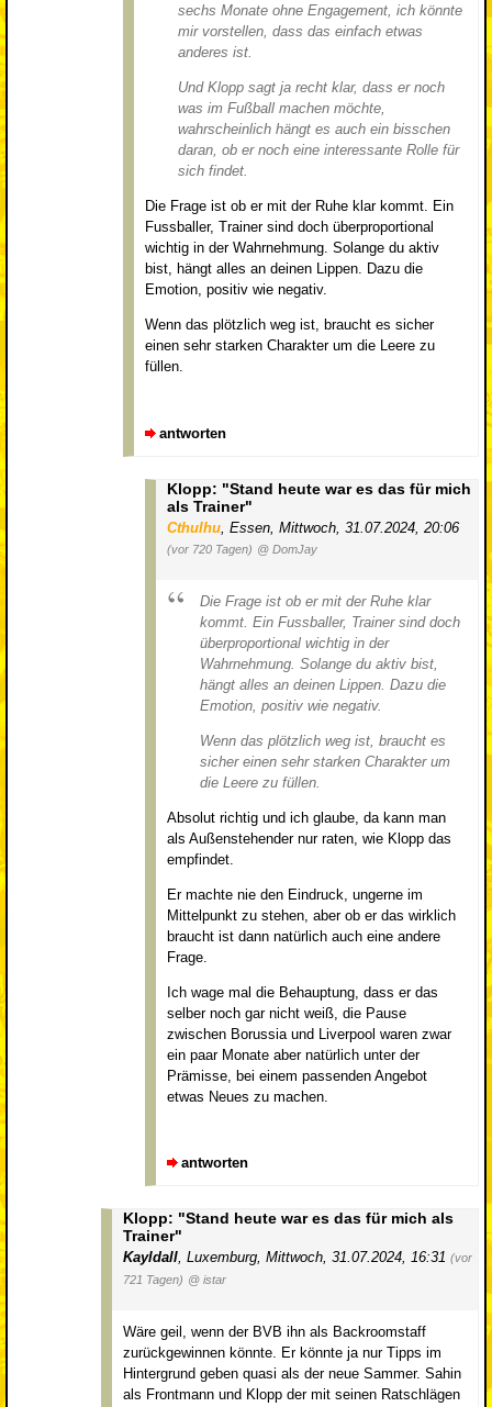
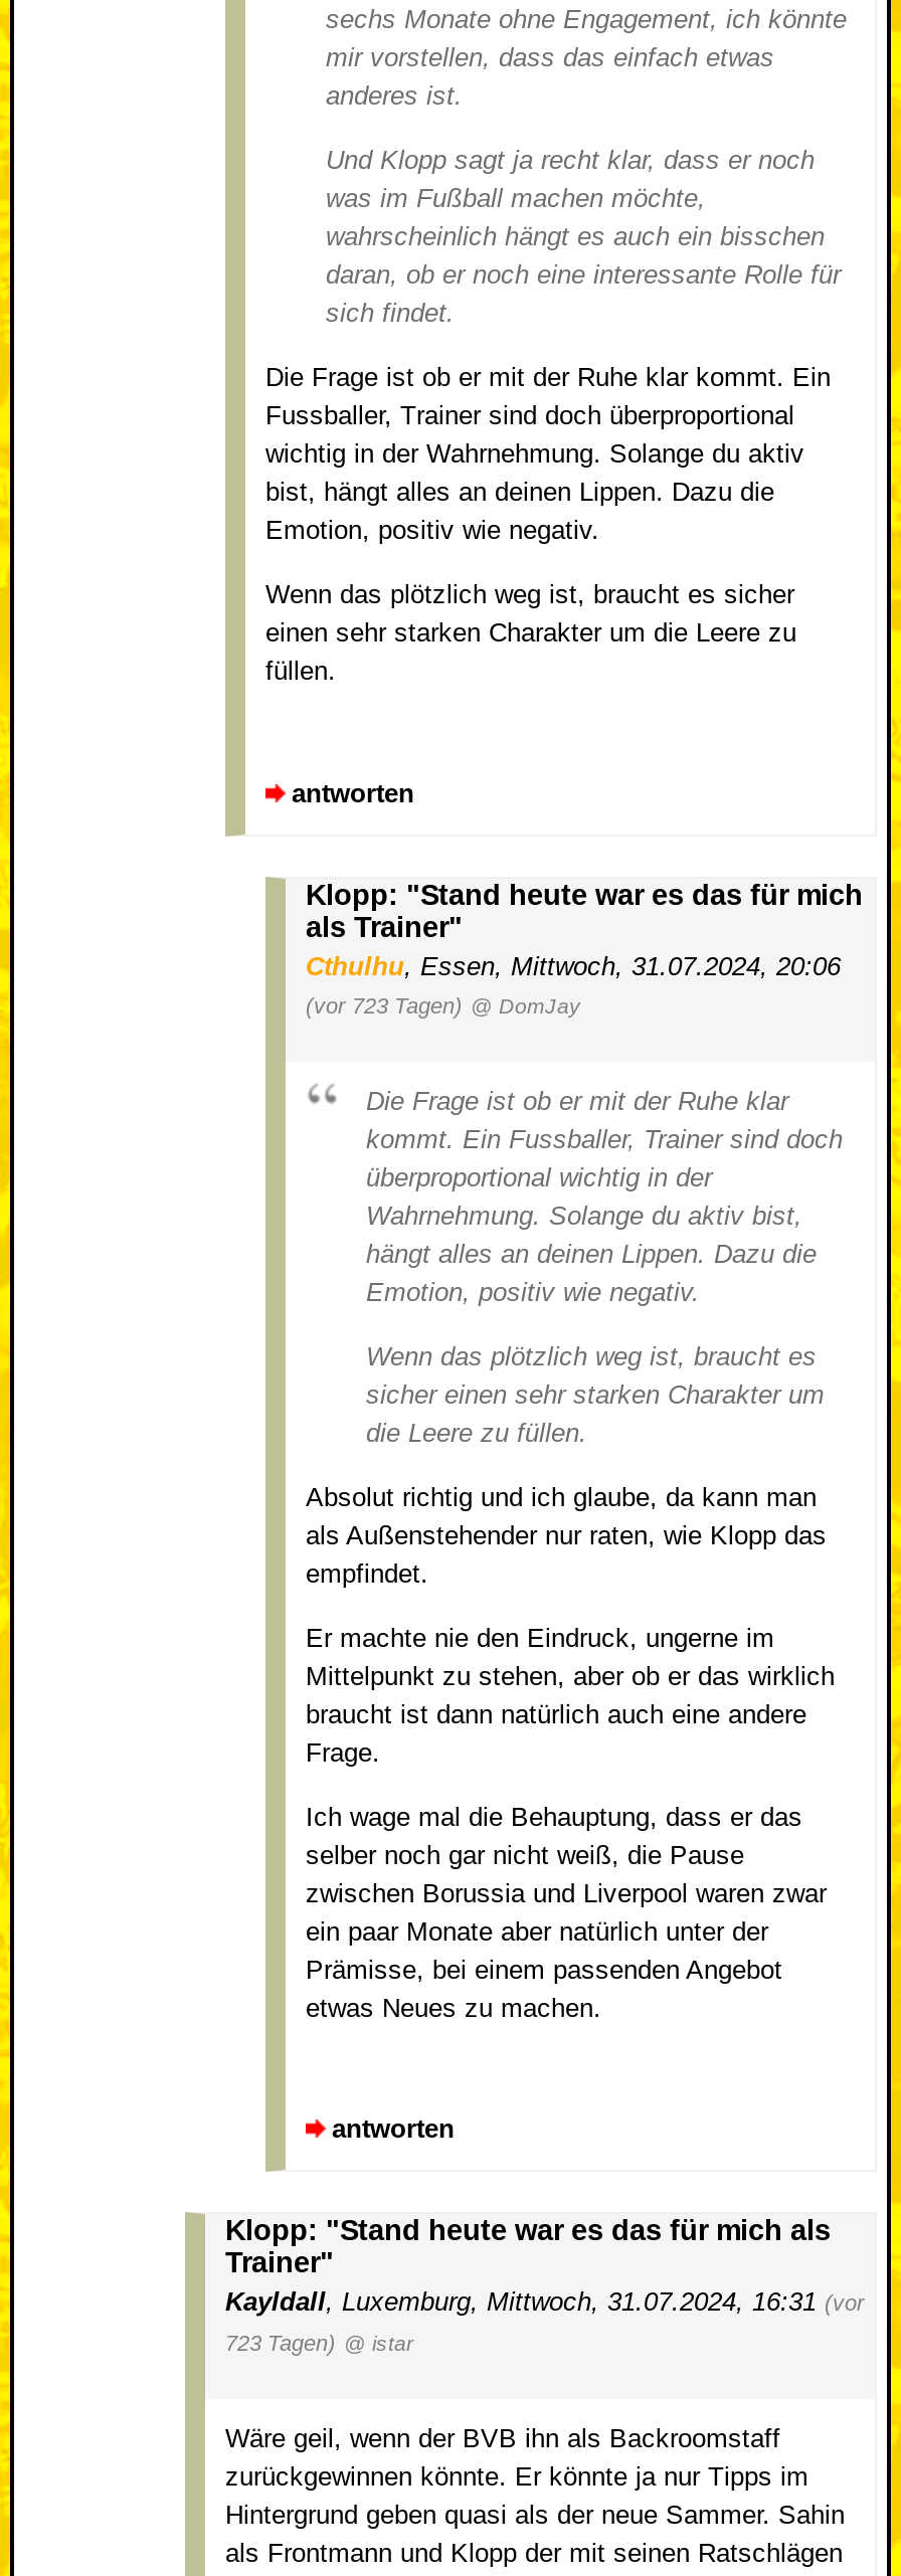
[167,542,317,555] (vor 720 Tagen) @ DomJay -> [306,992,581,1017] (vor 723 Tagen) @ DomJay
[123,1273,226,1286] 721 Tagen) @ istar -> [225,2331,414,2355] 723 Tagen) @ istar

